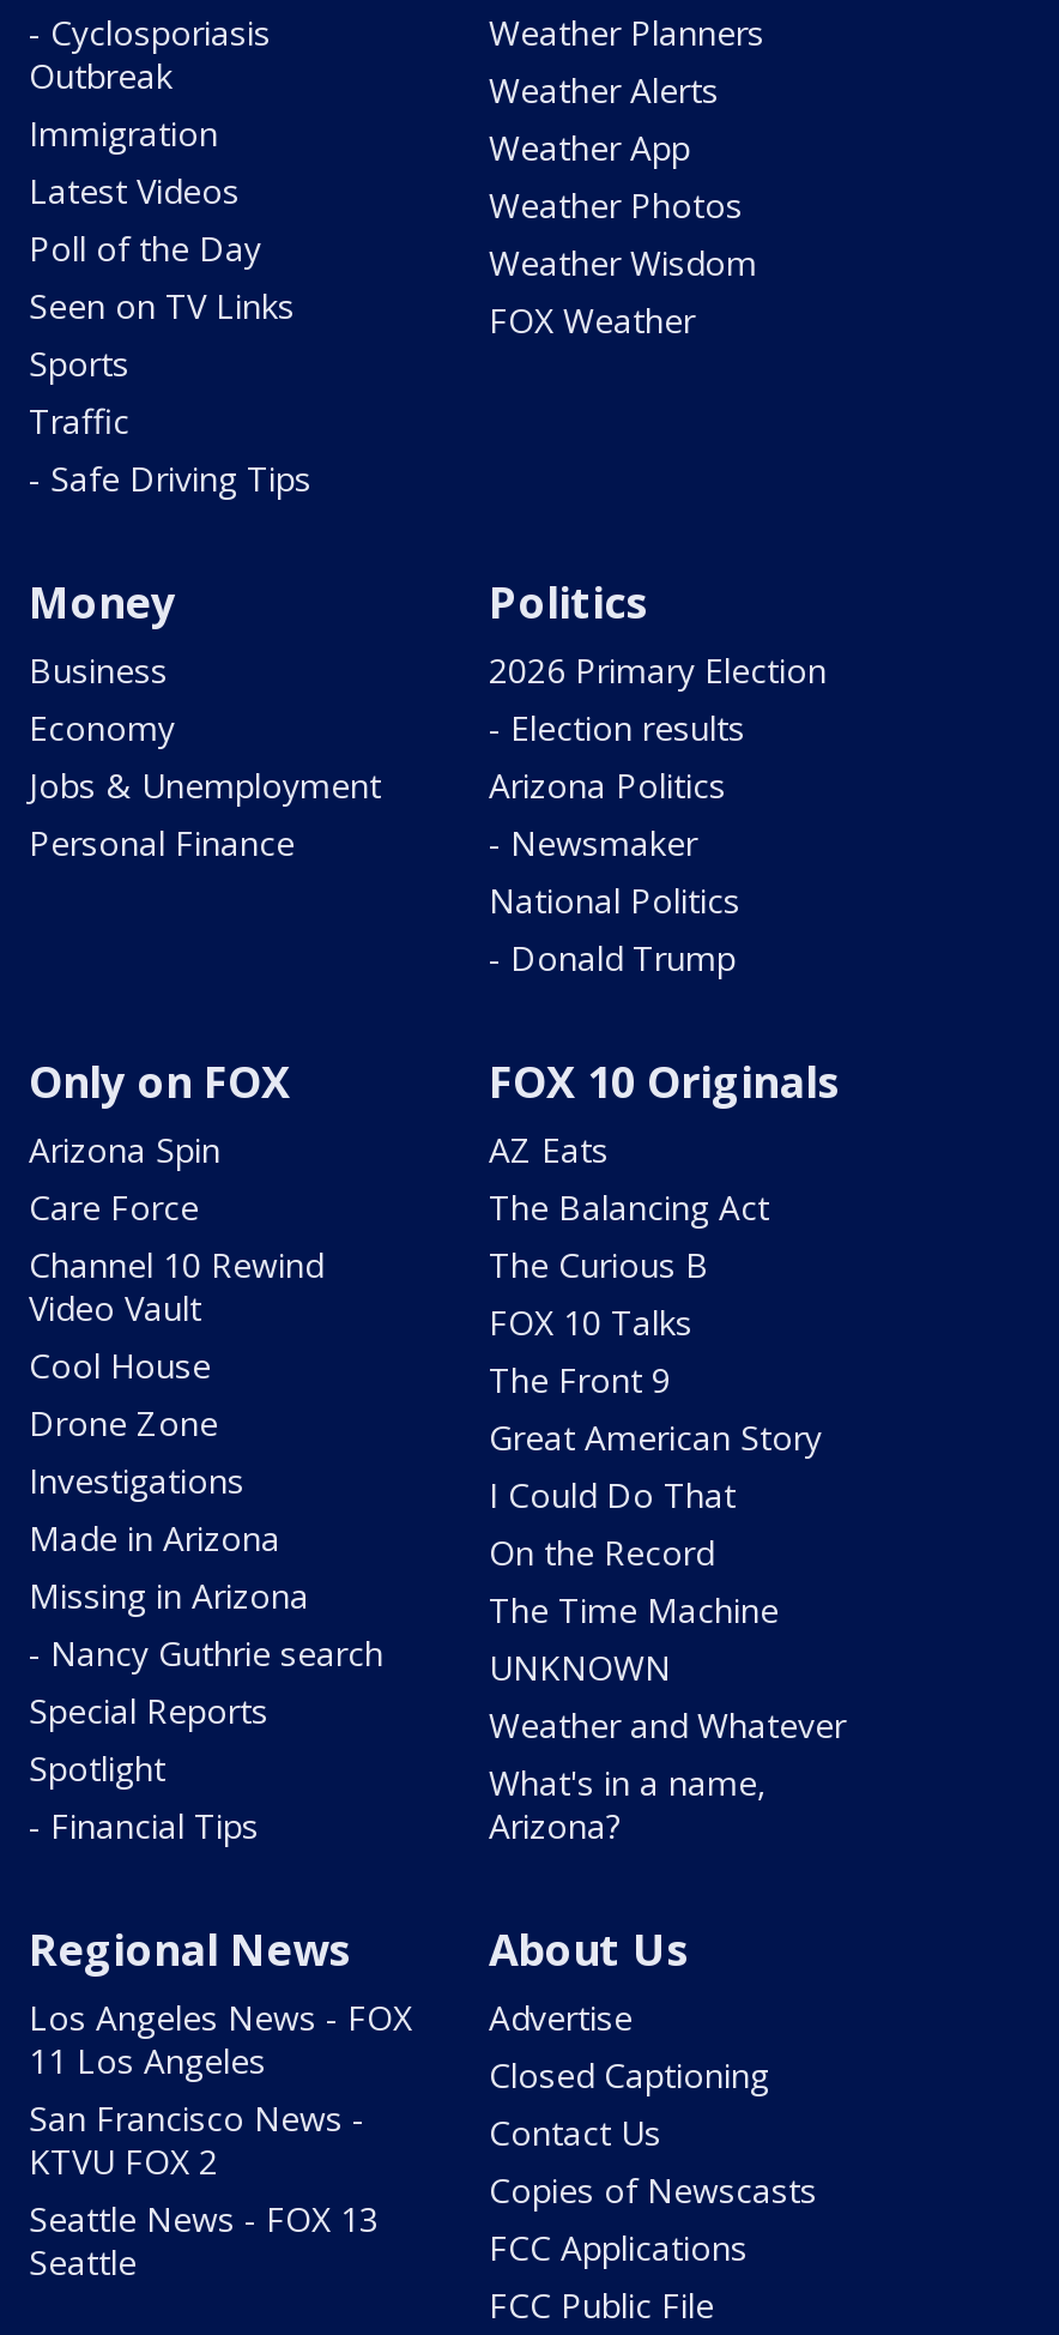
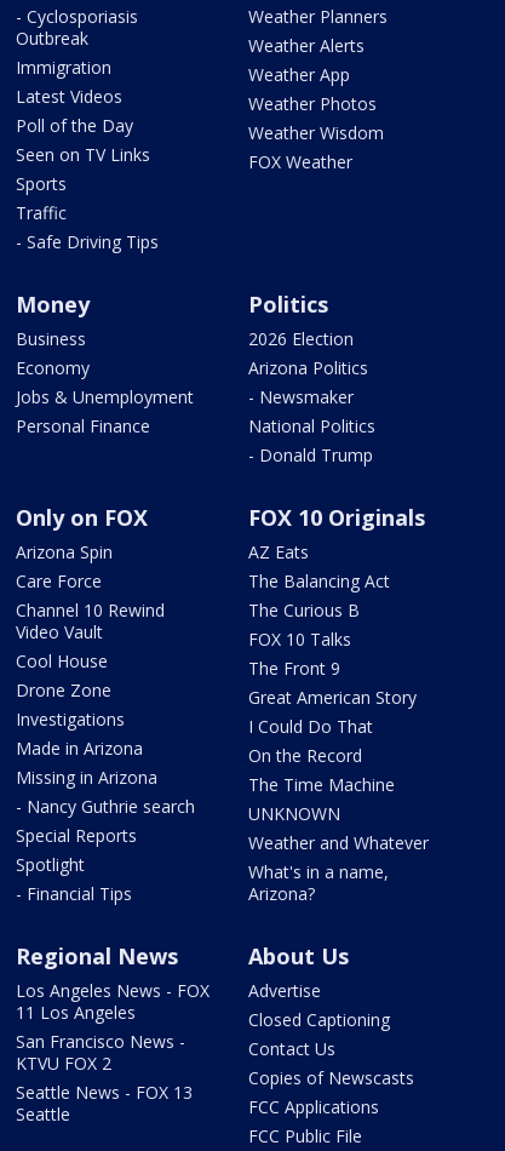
[489,647,827,750] 2026 Primary Election | - Election results -> [248,327,354,350] 2026 Election

